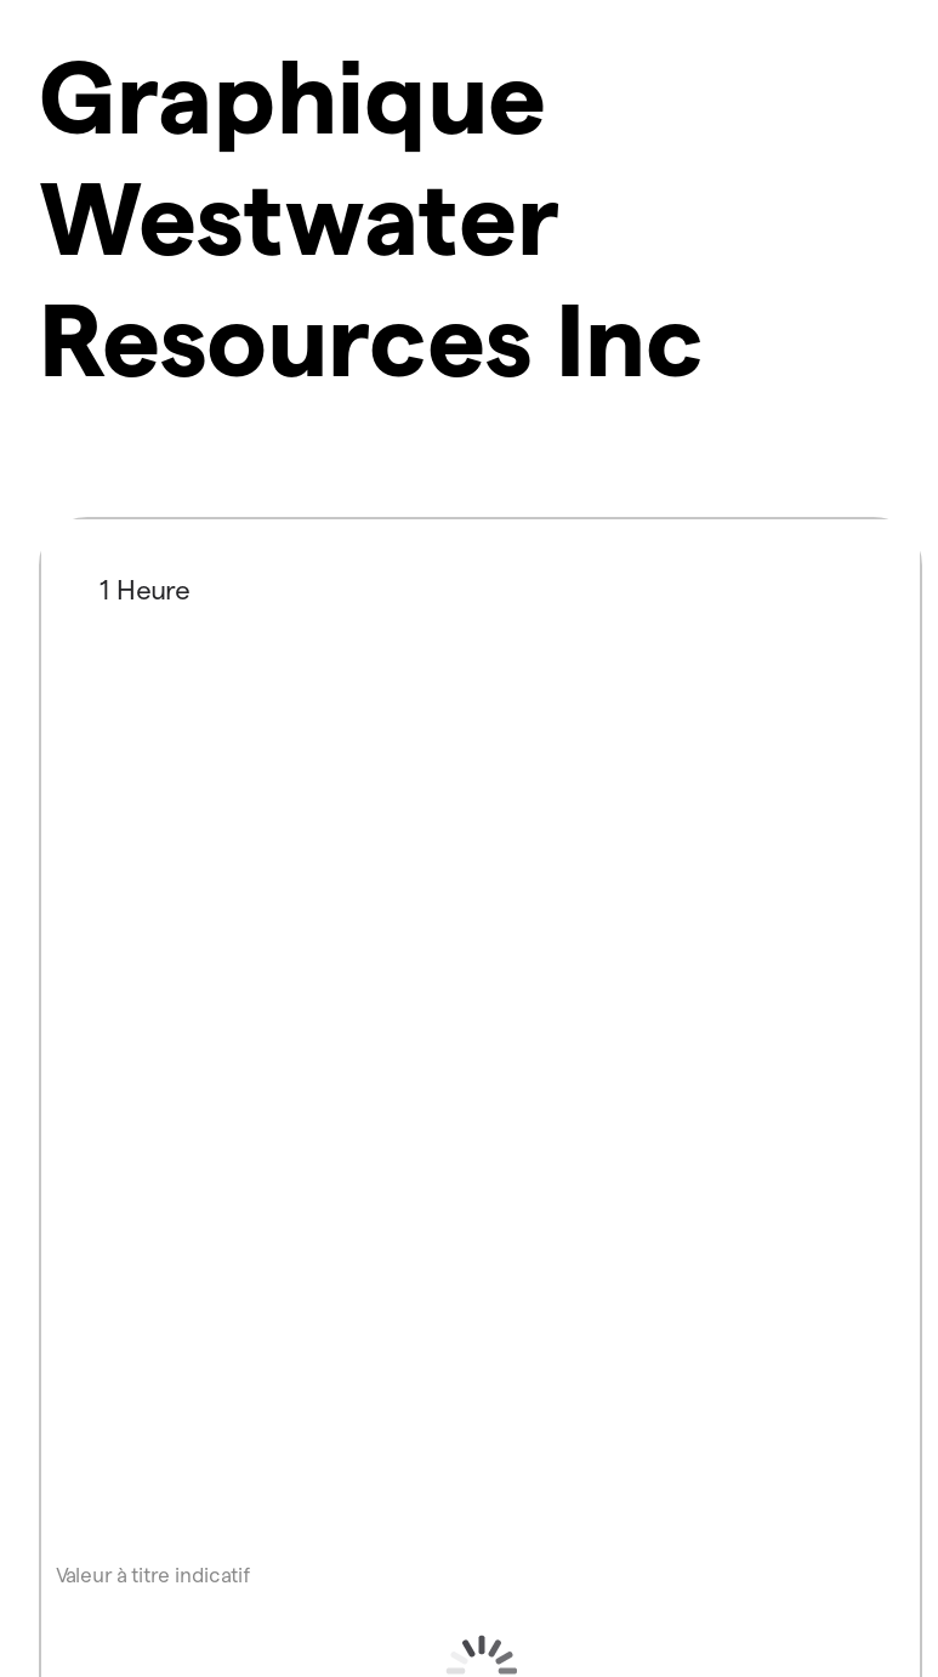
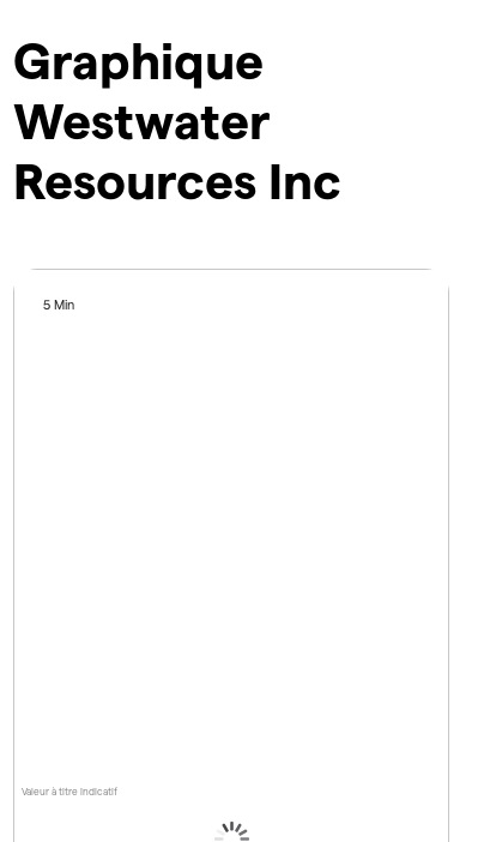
[100,574,190,605] 1 Heure -> [43,297,74,312] 5 Min

